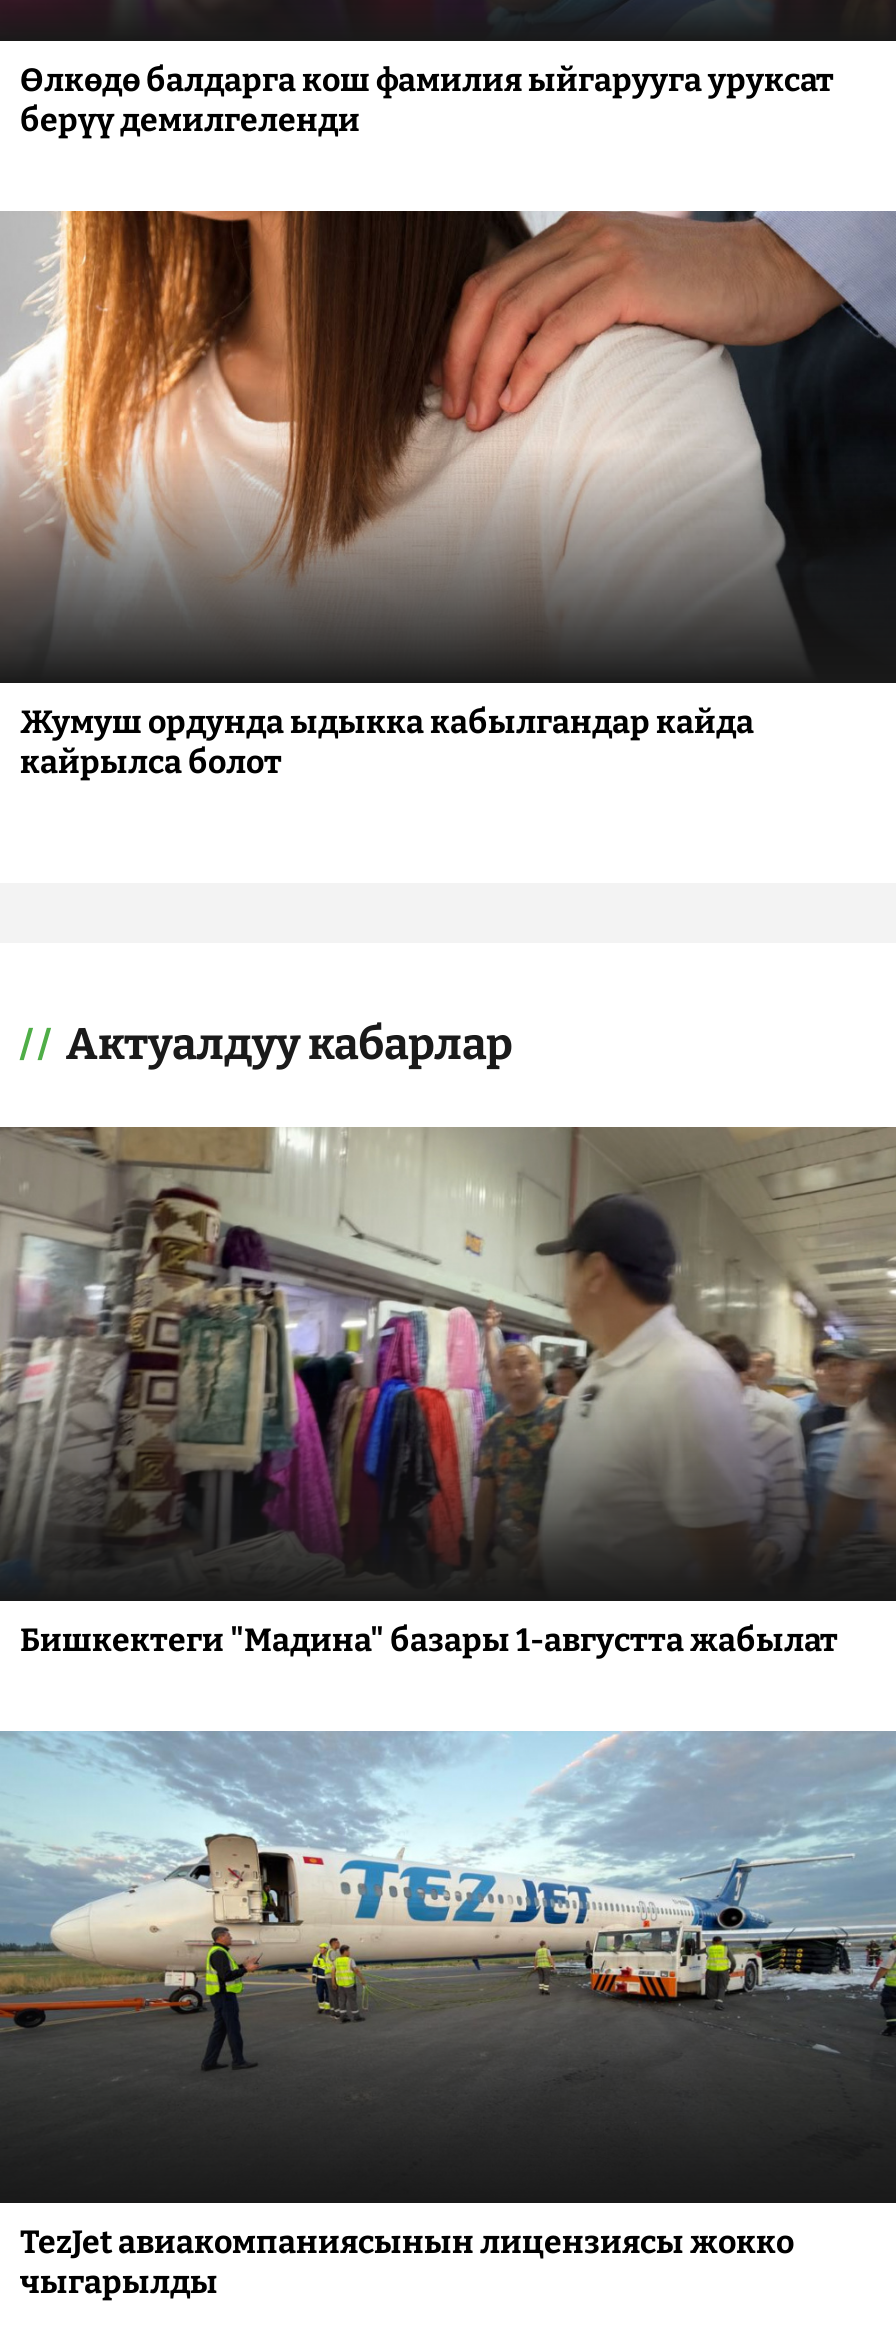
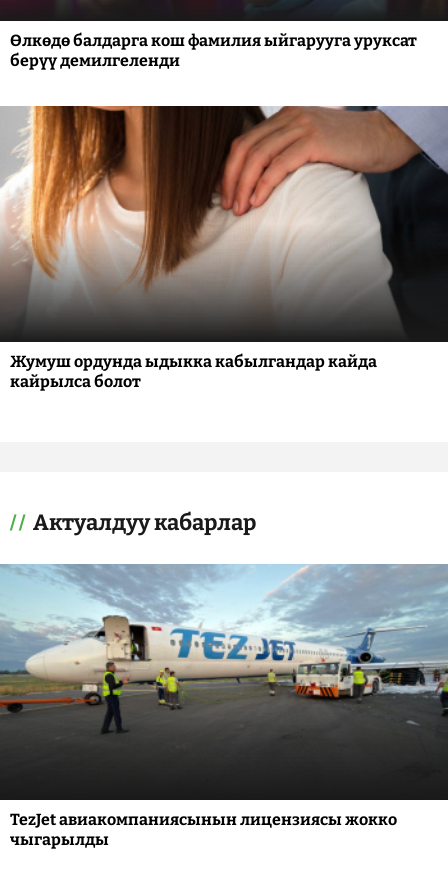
[6,1124,890,1658] [image] | Бишкектеги "Мадина" базары 1-августта жабылат -> none

